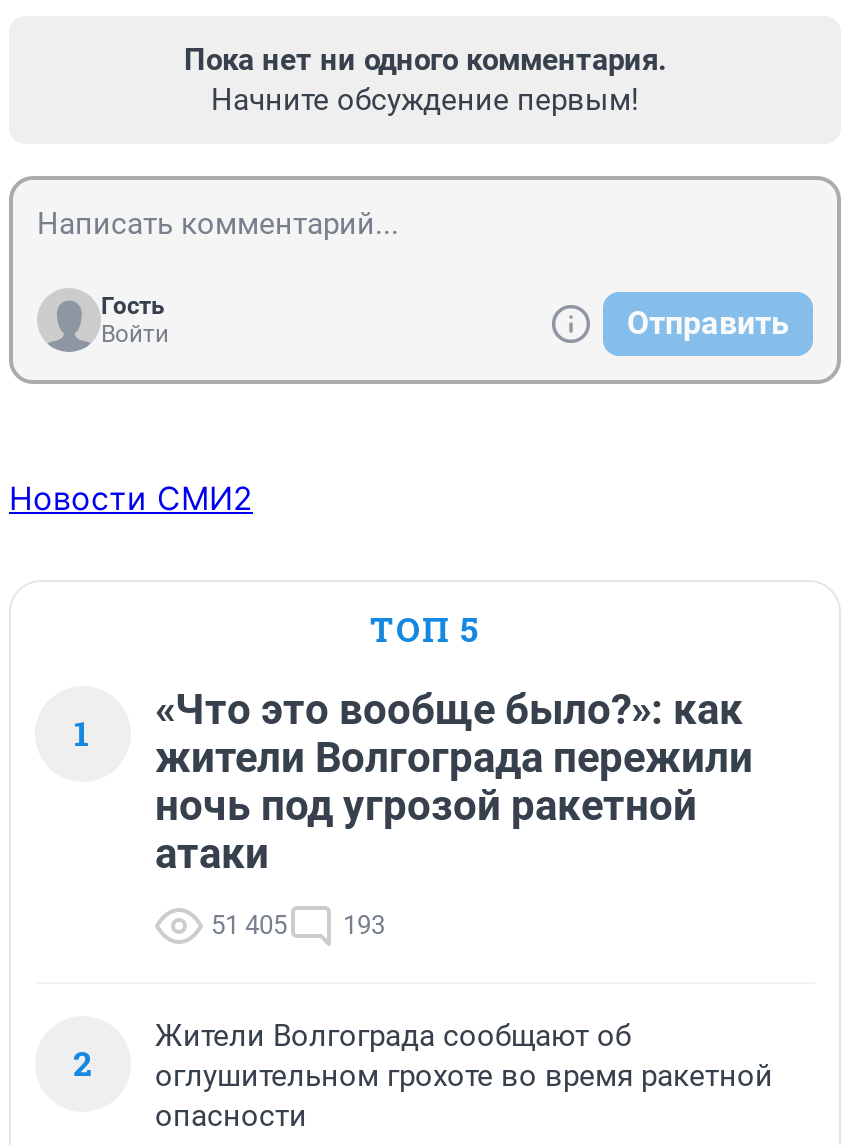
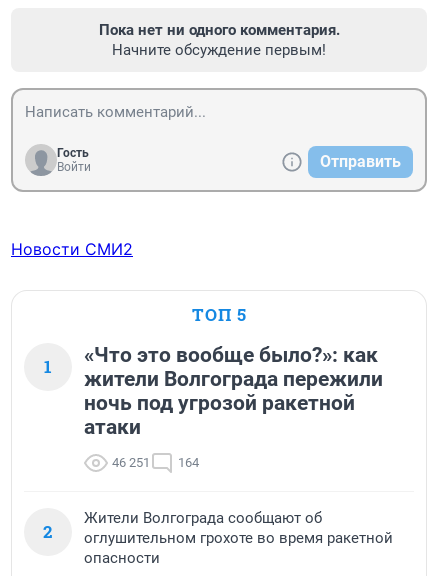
[211,909,287,939] 51 405 -> [112,455,150,470] 46 251
[343,909,385,939] 193 -> [178,455,199,470] 164

